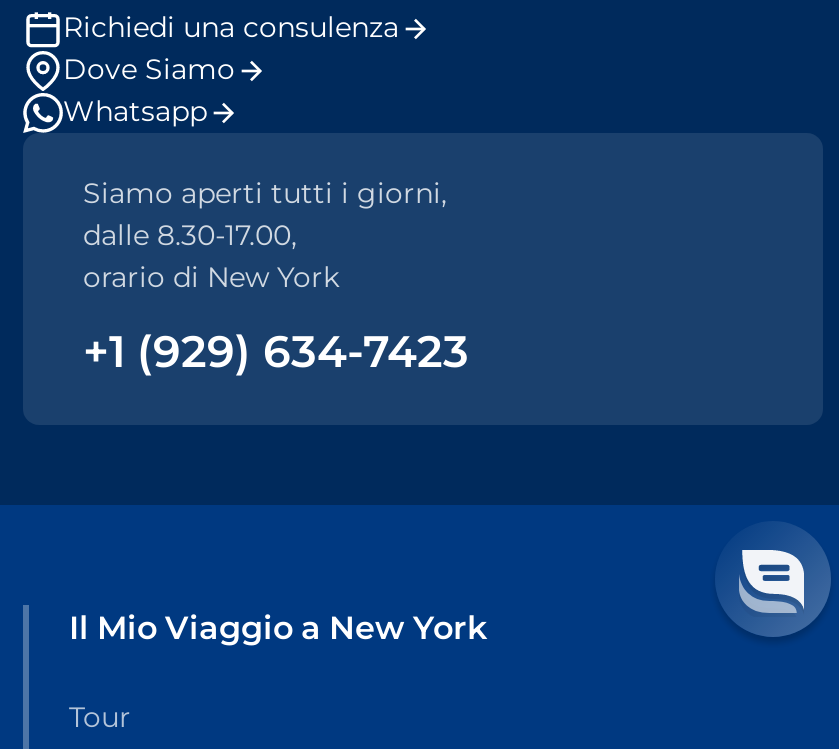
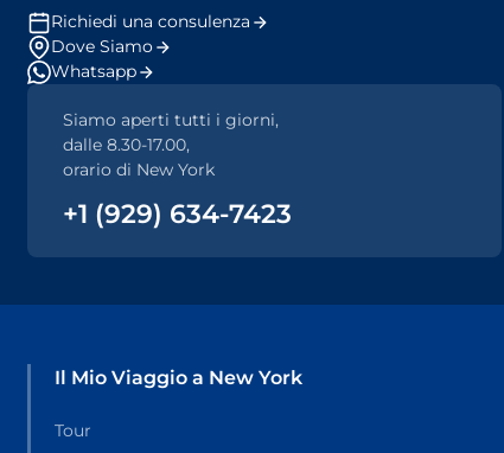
[723,529,831,637] [image] -> none

